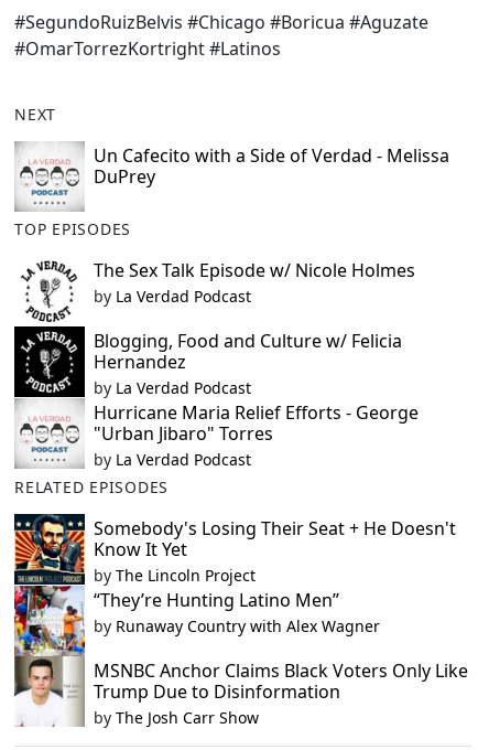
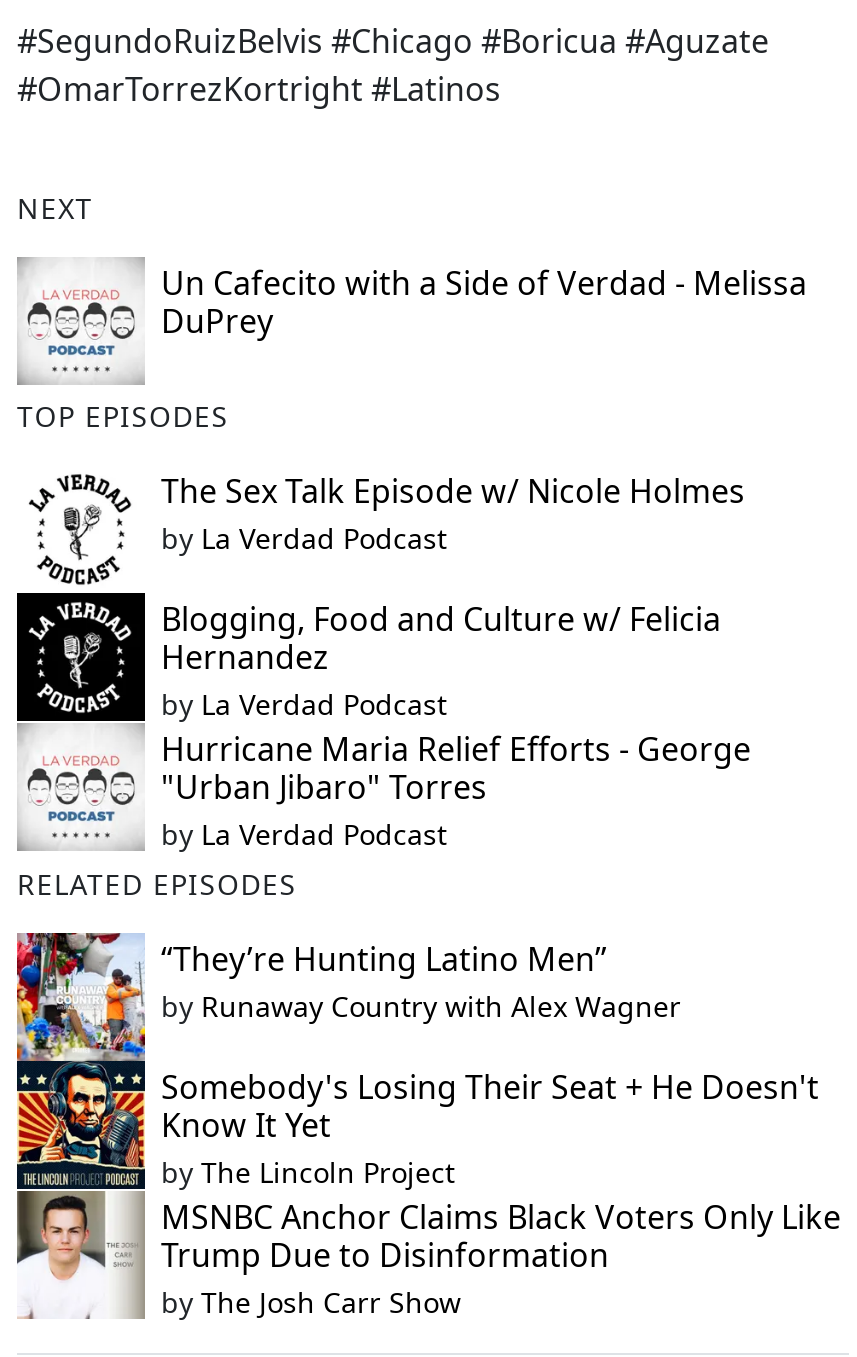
moved [94,516,456,586] -> [161,1065,819,1191]: Somebody's Losing Their Seat + He Doesn't | Know It Yet | by The Lincoln Project
moved [13,585,380,656] -> [15,931,681,1063]: [image] | “They’re Hunting Latino Men” | by Runaway Country with Alex Wagner

